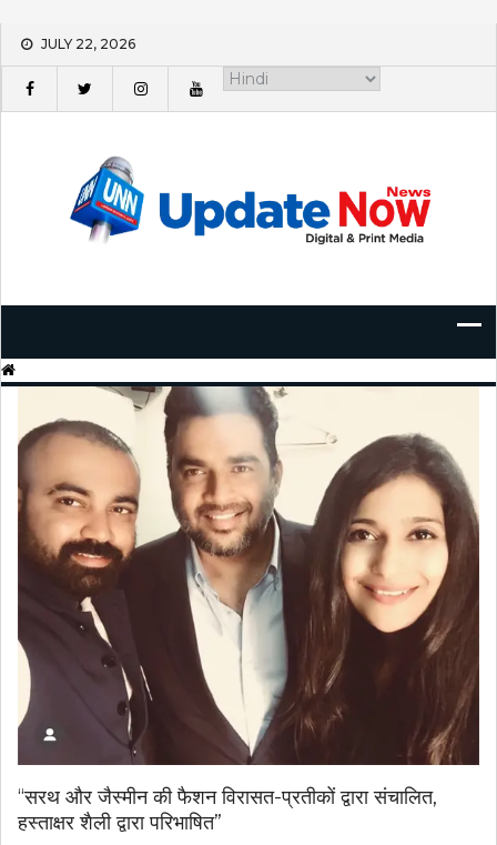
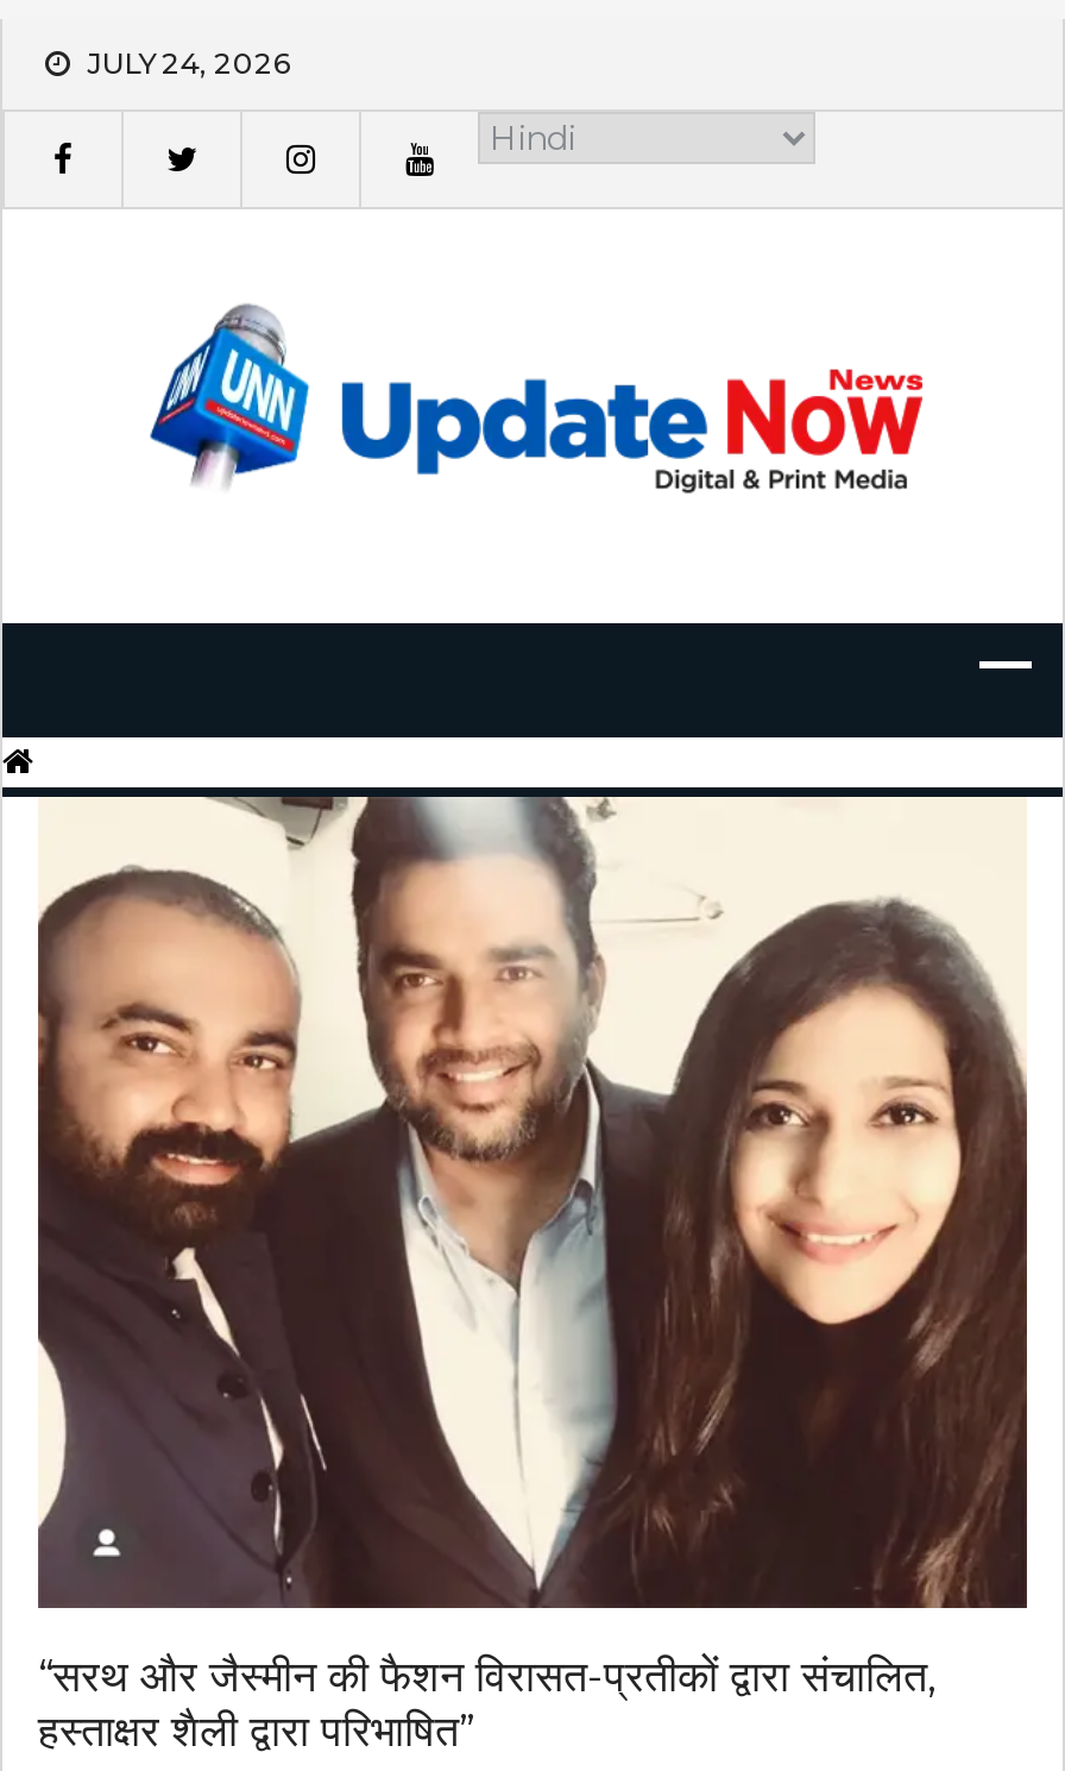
[41,36,135,52] JULY 22, 2026 -> [88,45,290,81] JULY 24, 2026

